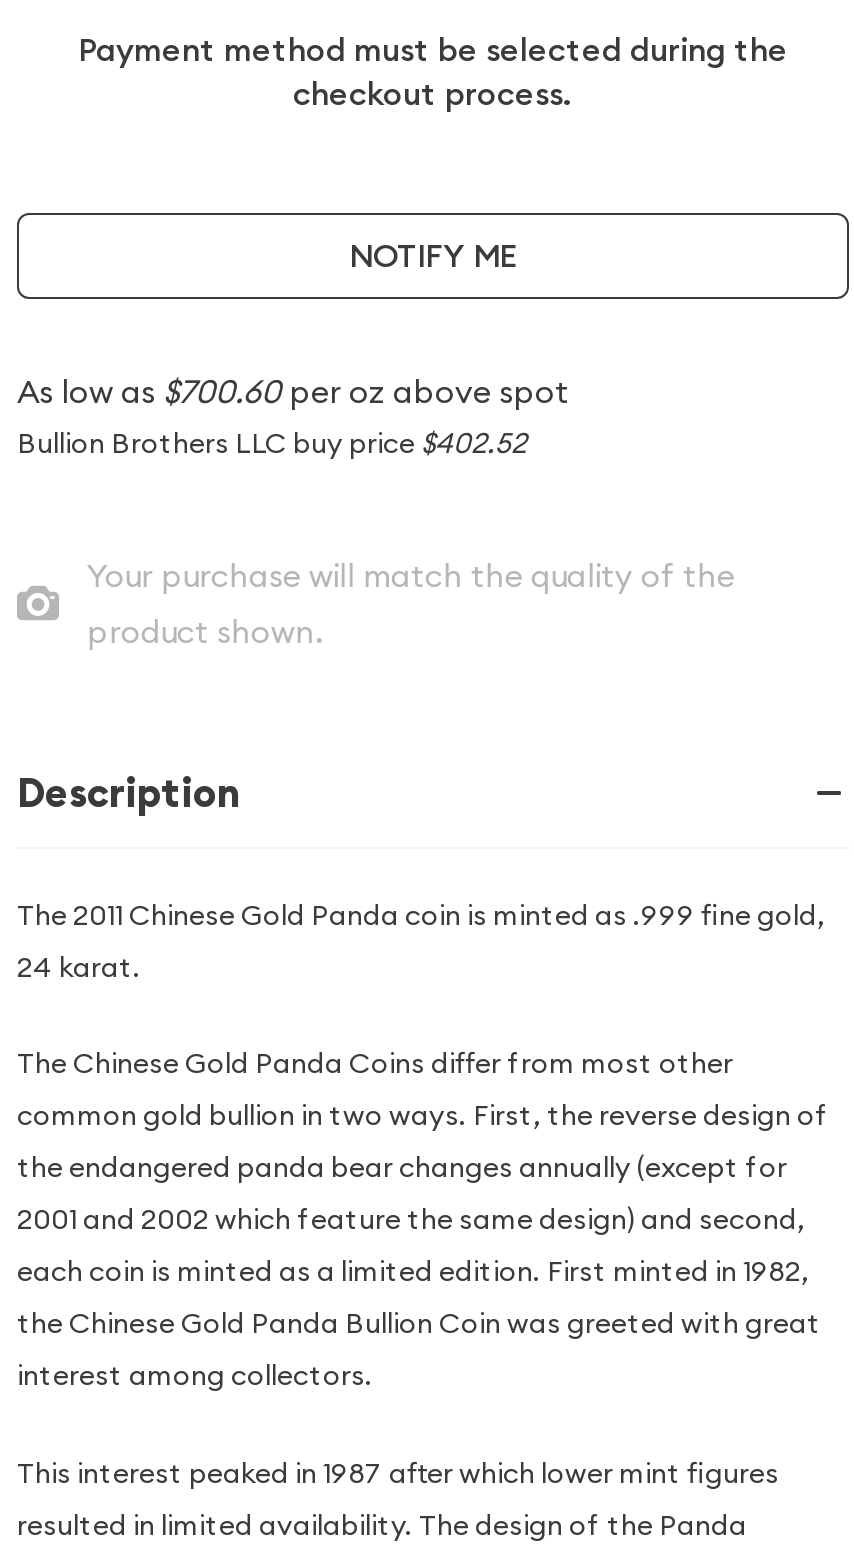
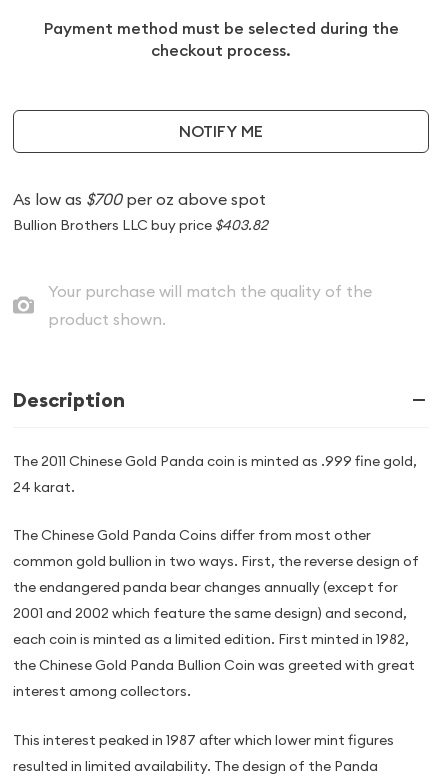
[17,371,569,411] As low as $700.60 per oz above spot -> [13,189,266,209] As low as $700 per oz above spot
[17,425,527,461] Bullion Brothers LLC buy price $402.52 -> [13,216,268,234] Bullion Brothers LLC buy price $403.82

